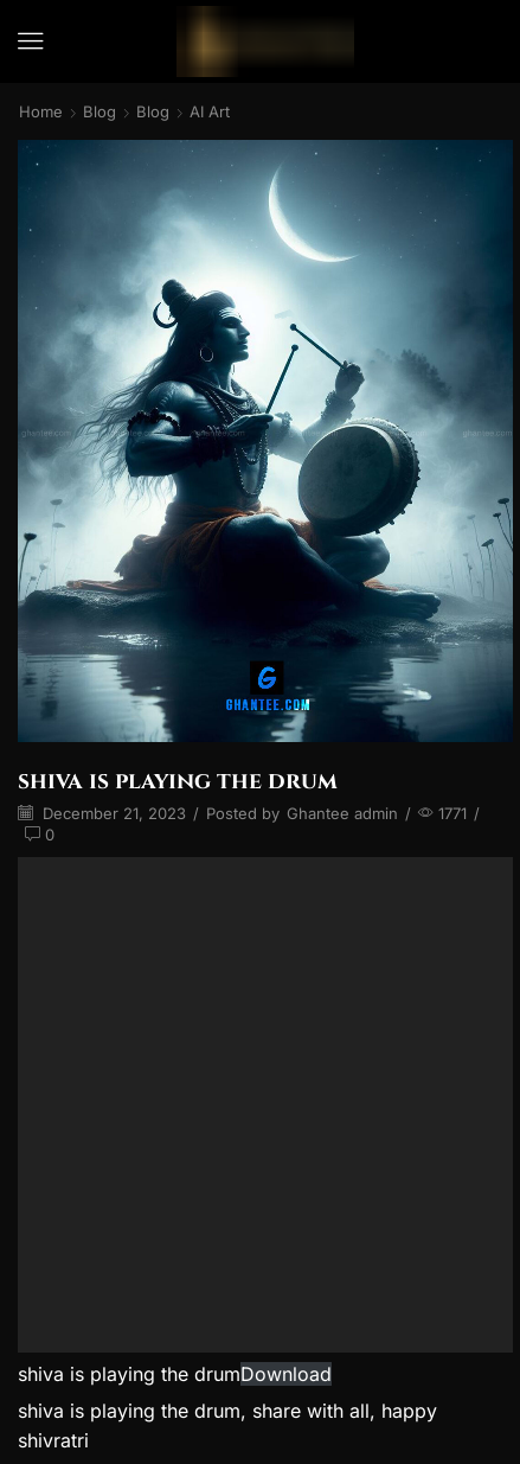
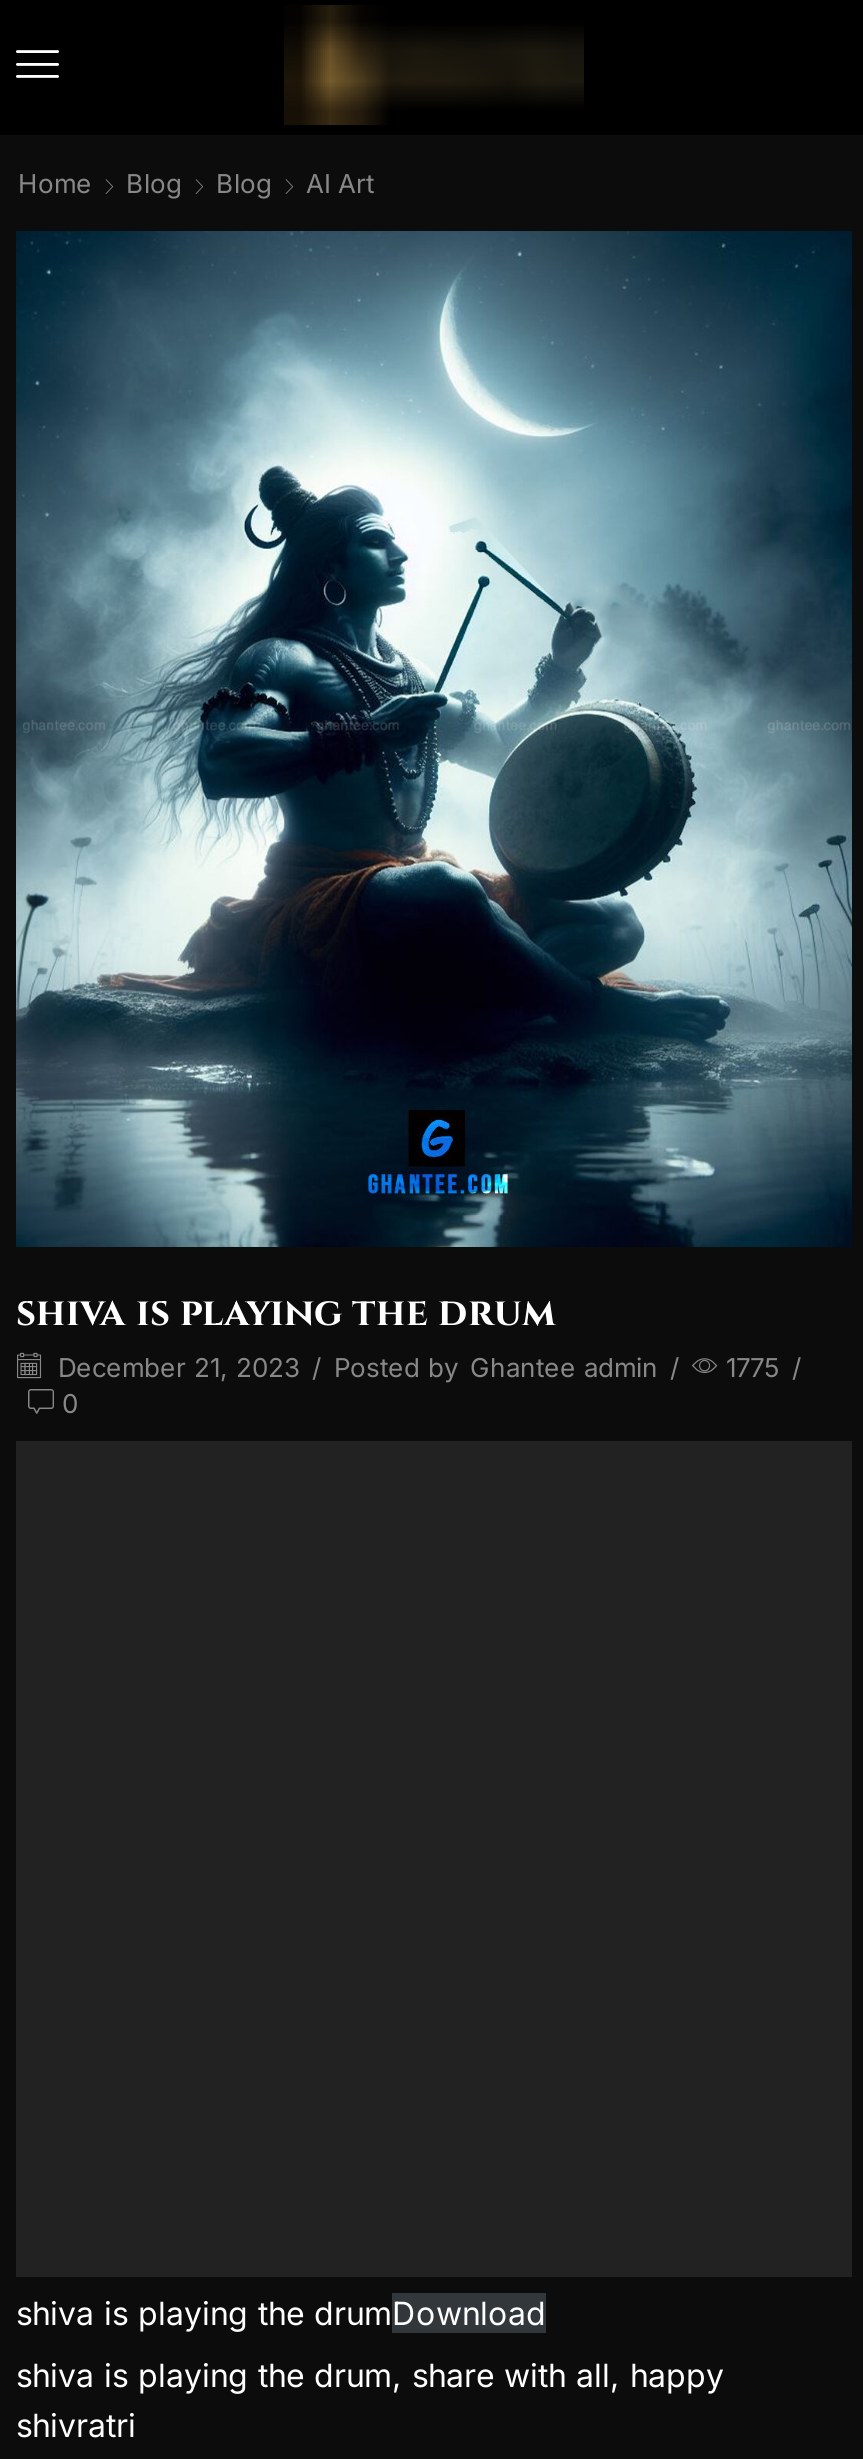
[38,804,480,823] December 21, 2023 / Posted by Ghantee admin / 1771 / -> [50,1351,802,1383] December 21, 2023 / Posted by Ghantee admin / 1775 /

